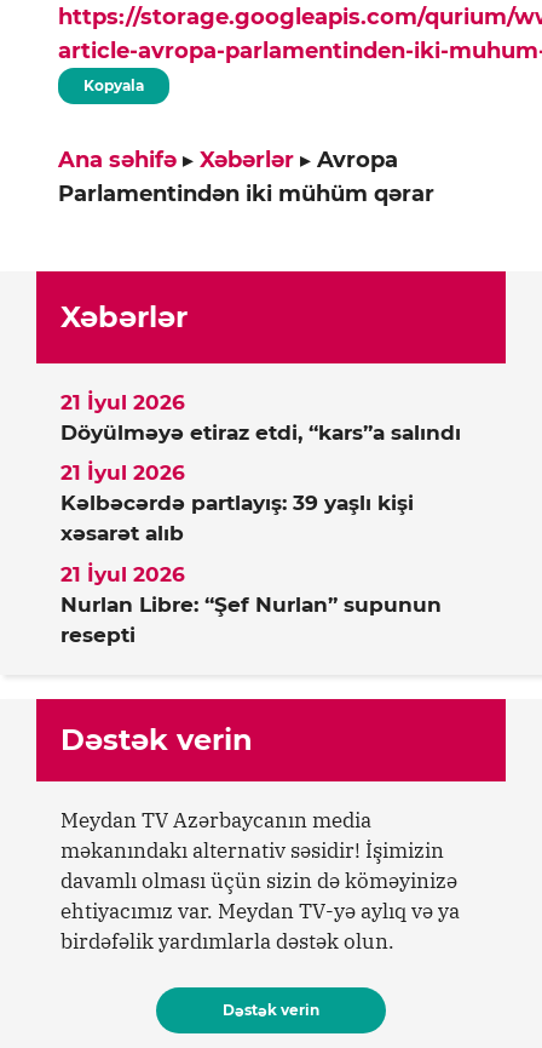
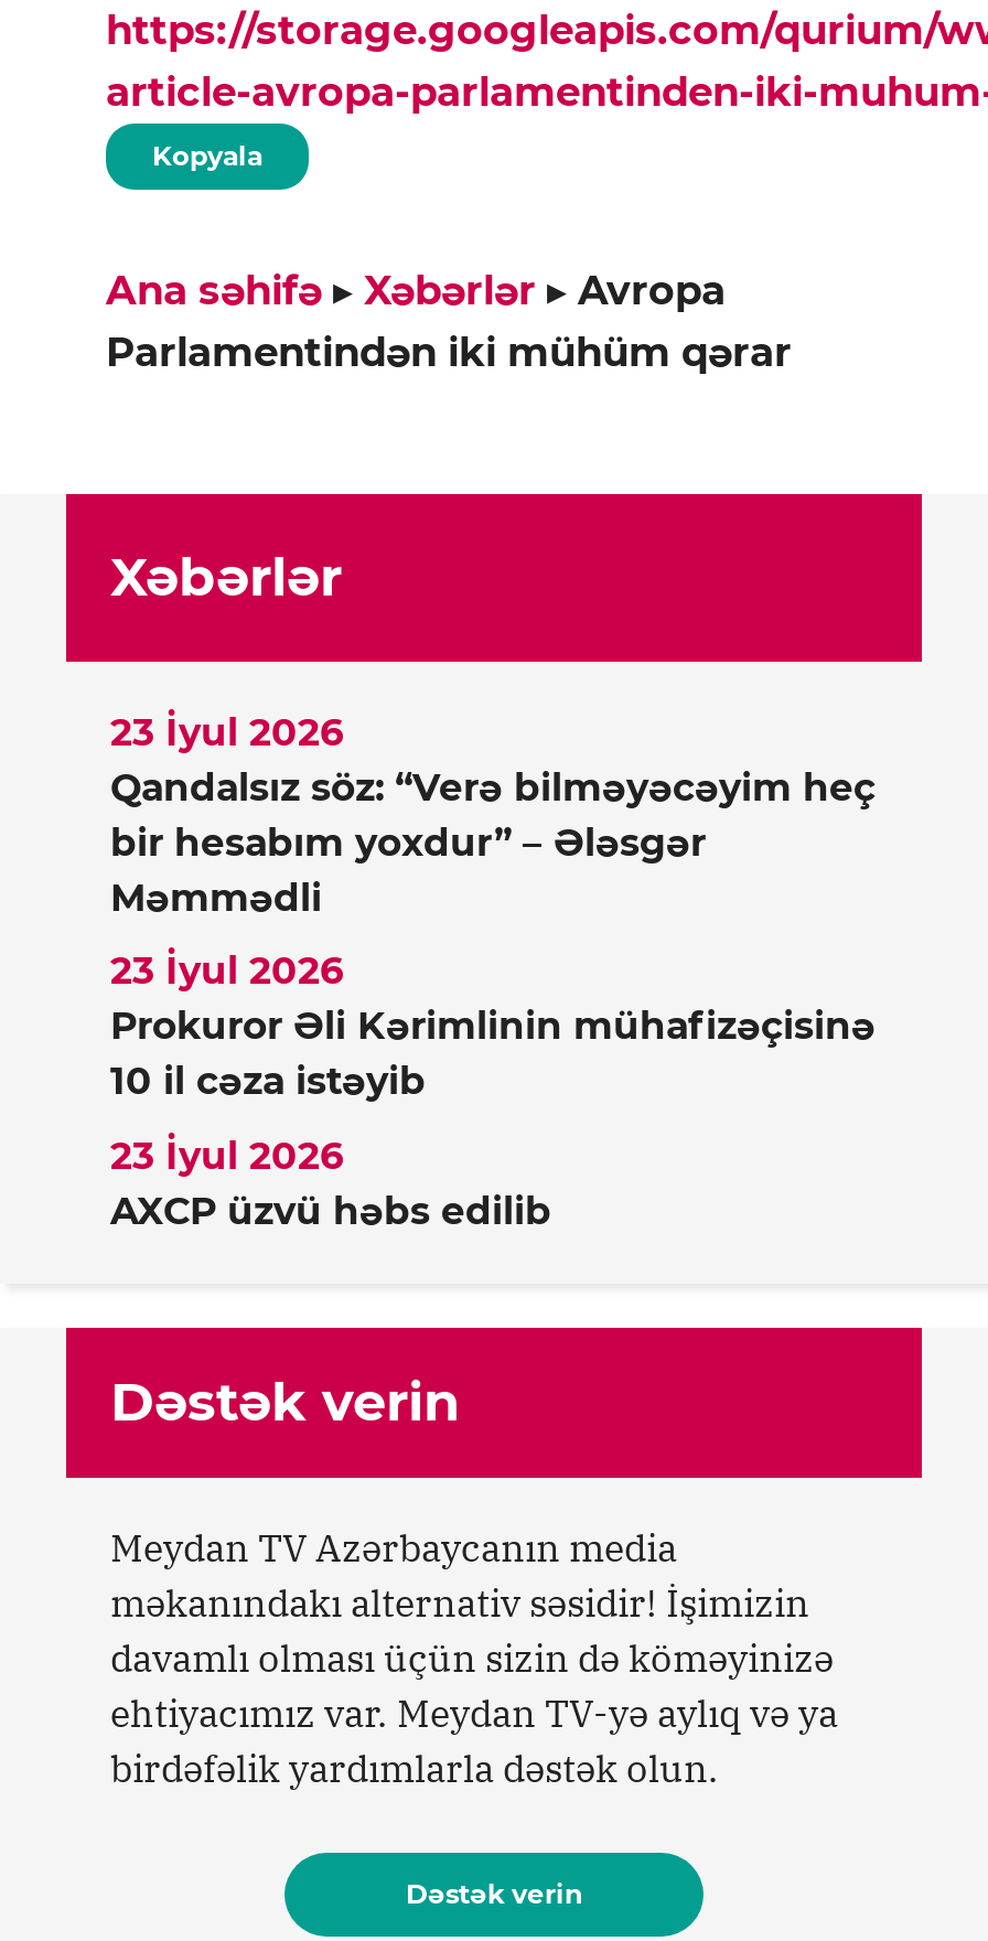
[60,390,185,414] 21 İyul 2026 -> [110,710,344,754] 23 İyul 2026
[60,420,461,445] Döyülməyə etiraz etdi, “kars”a salındı -> [110,765,876,920] Qandalsız söz: “Verə bilməyəcəyim heç | bir hesabım yoxdur” – Ələsgər | Məmmədli
[60,461,185,485] 21 İyul 2026 -> [110,949,344,993] 23 İyul 2026
[60,491,414,546] Kəlbəcərdə partlayış: 39 yaşlı kişi | xəsarət alıb -> [110,1004,876,1104] Prokuror Əli Kərimlinin mühafizəçisinə | 10 il cəza istəyib
[60,562,185,586] 21 İyul 2026 -> [110,1133,344,1178] 23 İyul 2026
[60,592,442,647] Nurlan Libre: “Şef Nurlan” supunun | resepti -> [110,1189,551,1233] AXCP üzvü həbs edilib

